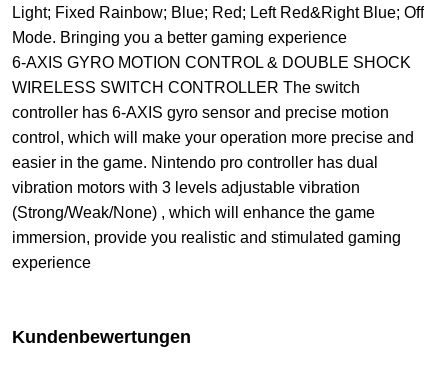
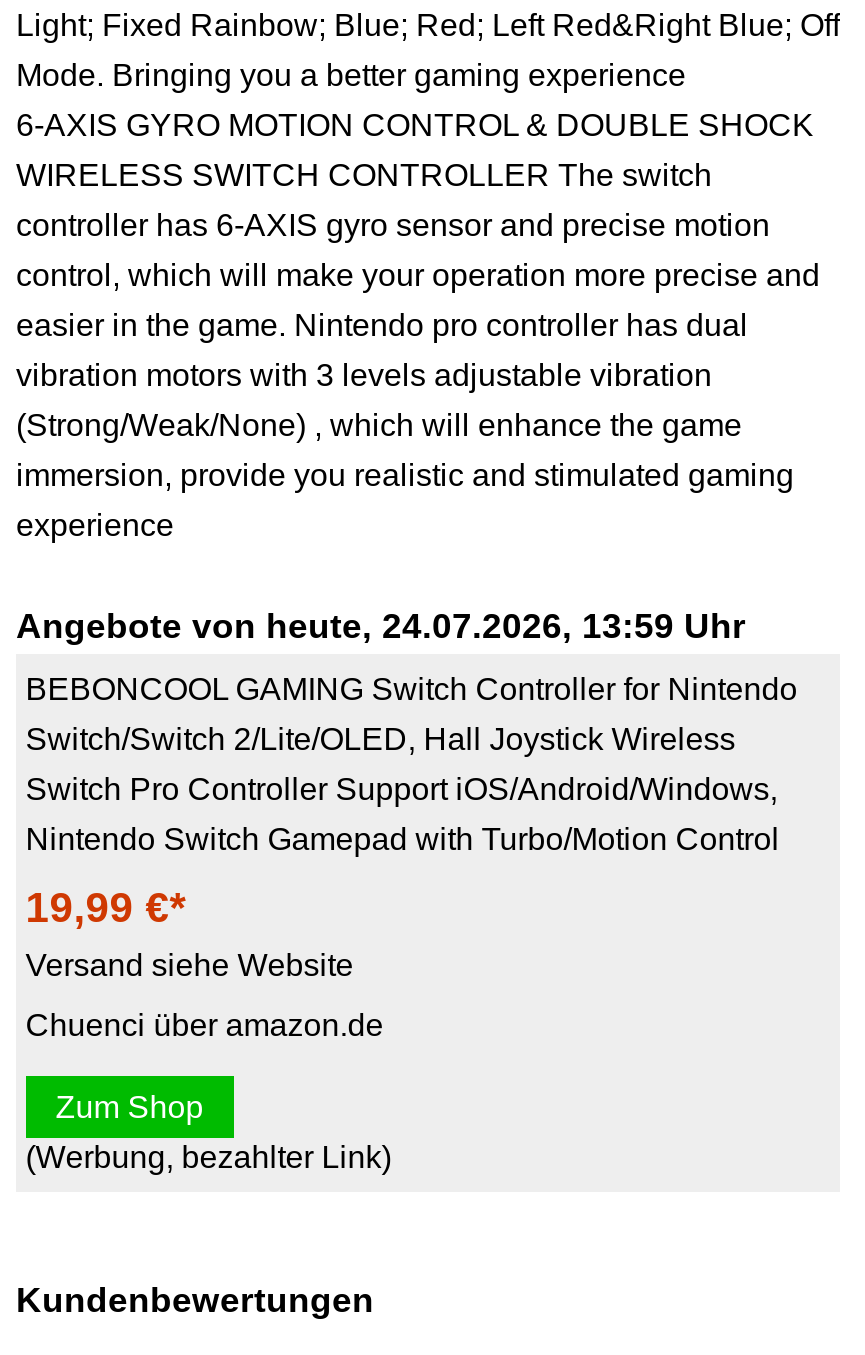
none -> [16,607,798,1173] Angebote von heute, 24.07.2026, 13:59 Uhr | BEBONCOOL GAMING Switch Controller for Nintendo | Switch/Switch 2/Lite/OLED, Hall Joystick Wireless | Switch Pro Controller Support iOS/Android/Windows, | Nintendo Switch Gamepad with Turbo/Motion Control | 19,99 €* | Versand siehe Website | Chuenci über amazon.de | Zum Shop | (Werbung, bezahlter Link)

